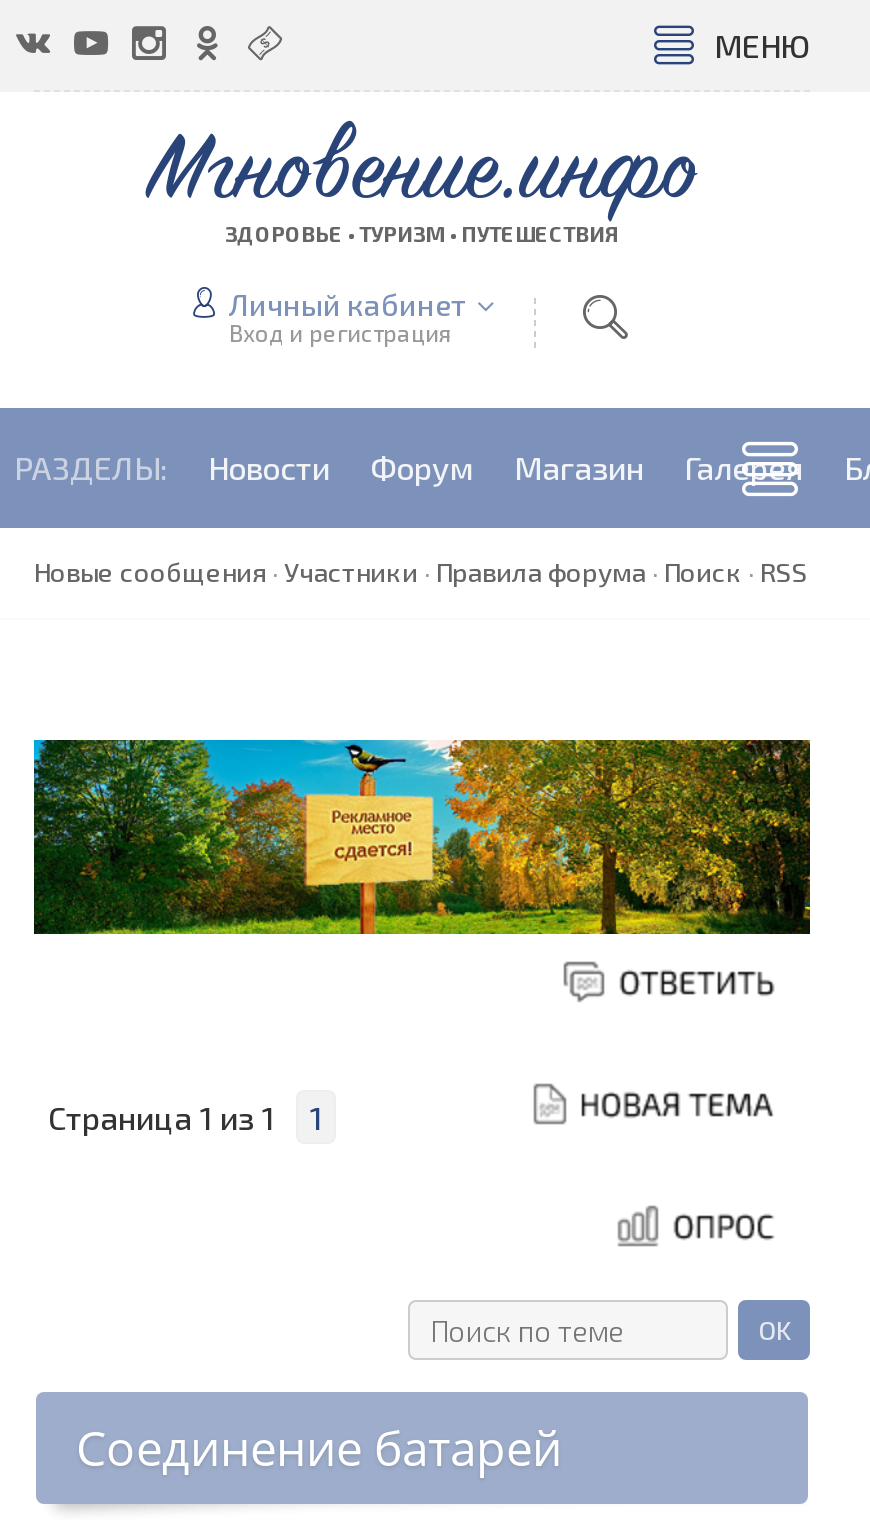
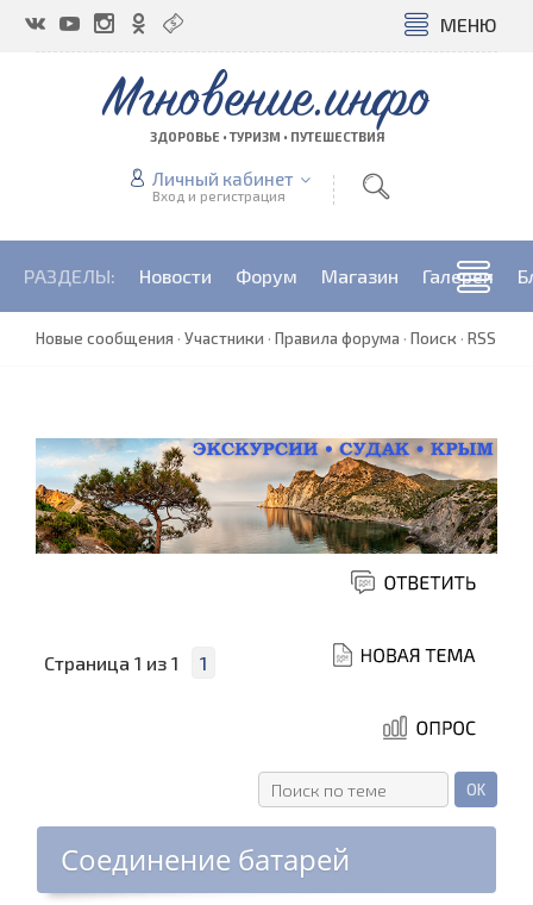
[32,738,812,936] [image] -> [35,438,498,555] [image]

